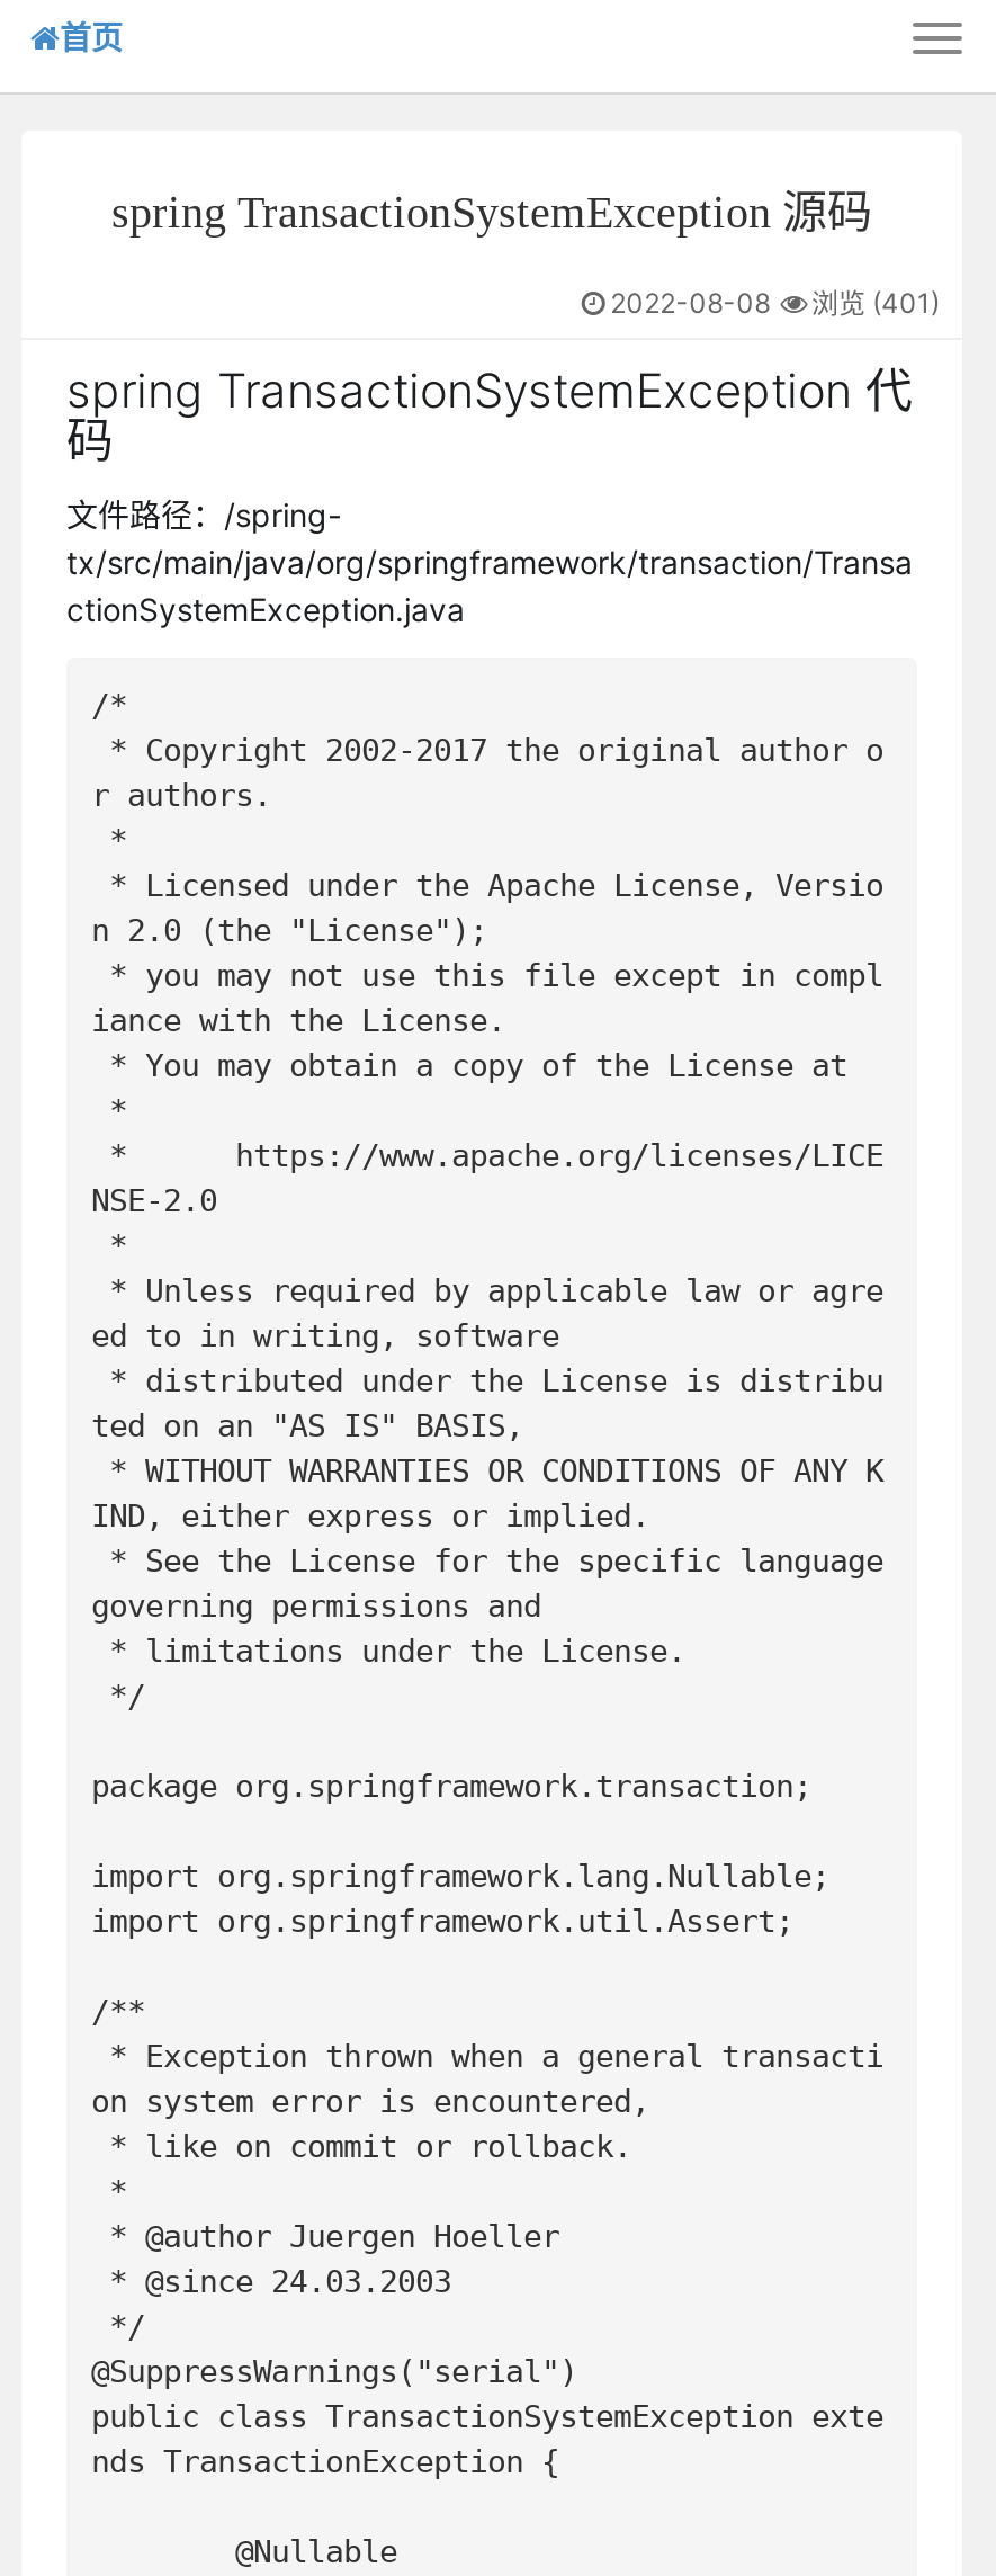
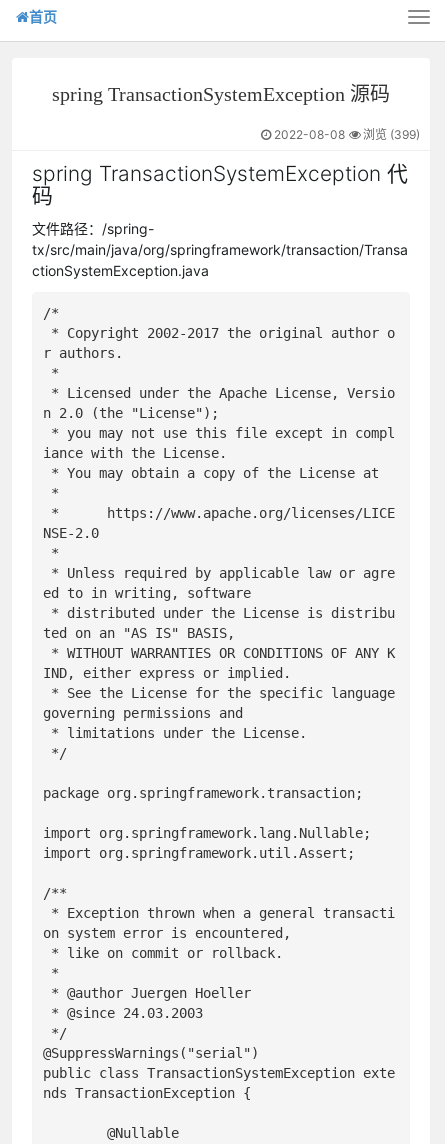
[610,286,940,320] 2022-08-08 浏览 (401) -> [274,127,420,142] 2022-08-08 浏览 (399)

